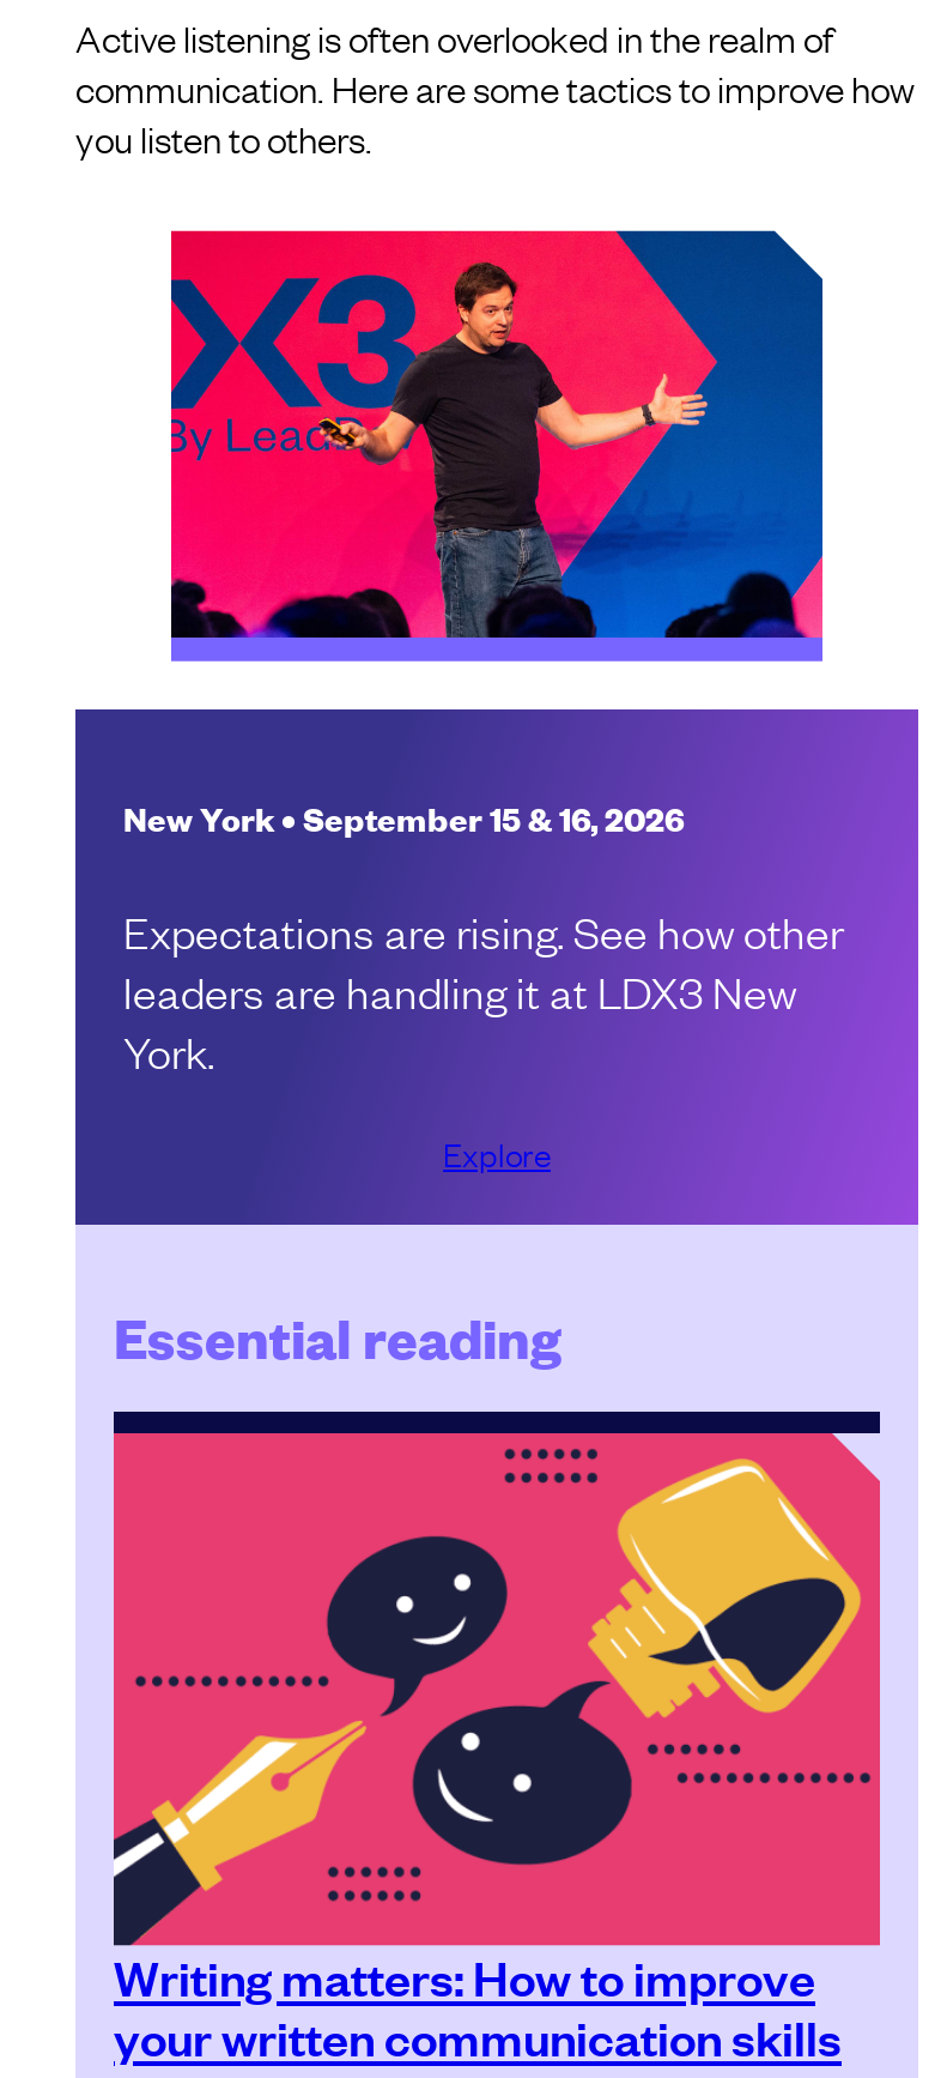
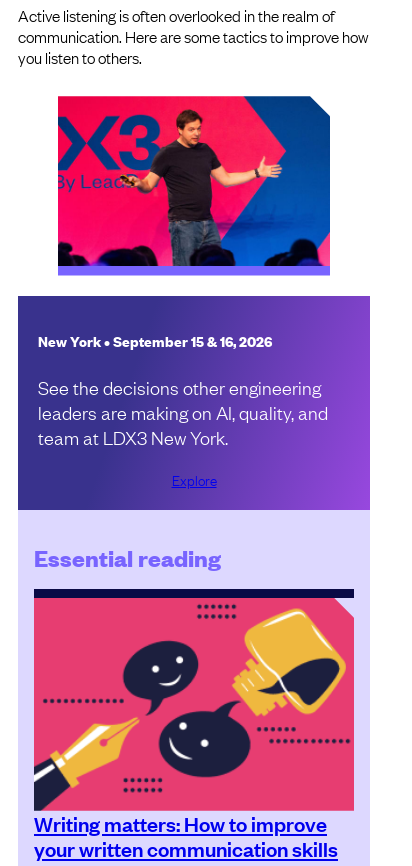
[123,900,844,1077] Expectations are rising. See how other | leaders are handling it at LDX3 New | York. -> [38,375,328,449] See the decisions other engineering | leaders are making on AI, quality, and | team at LDX3 New York.

